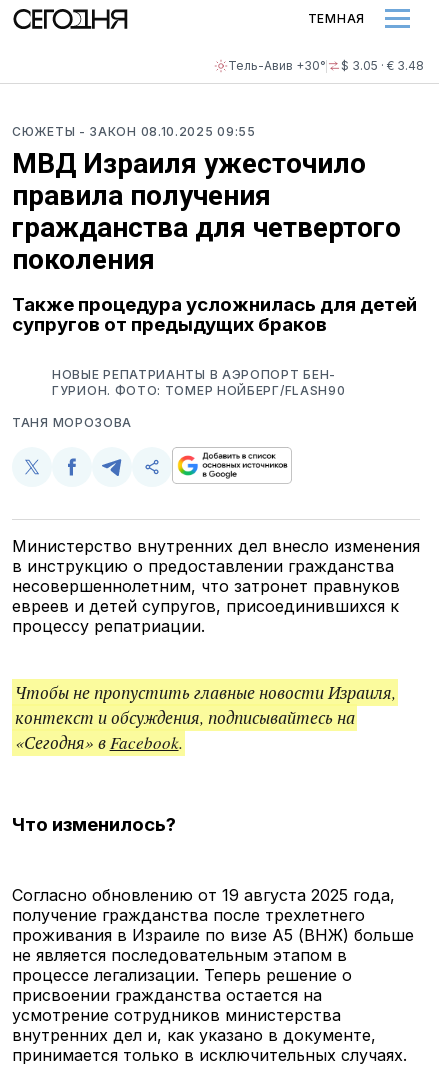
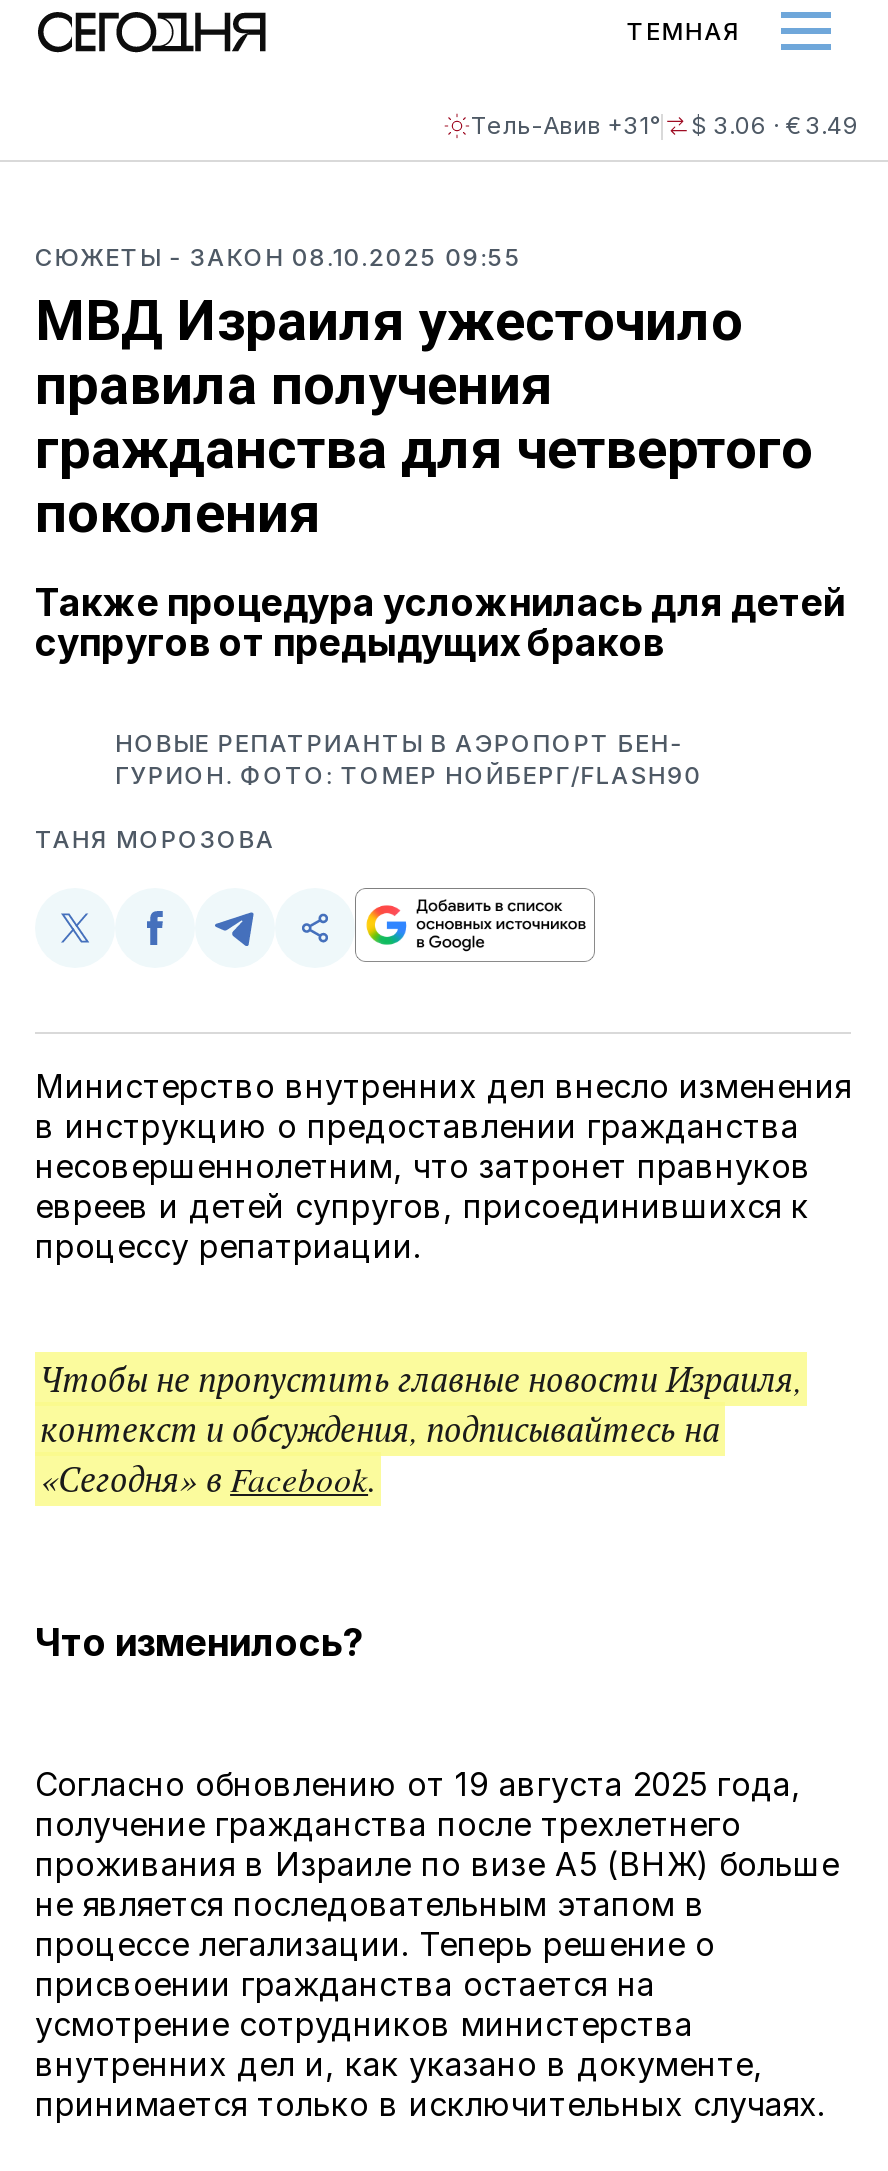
[228,58,326,73] Тель-Авив +30° -> [471,110,661,140] Тель-Авив +31°
[341,58,424,73] $ 3.05 · € 3.48 -> [691,110,859,140] $ 3.06 · € 3.49

